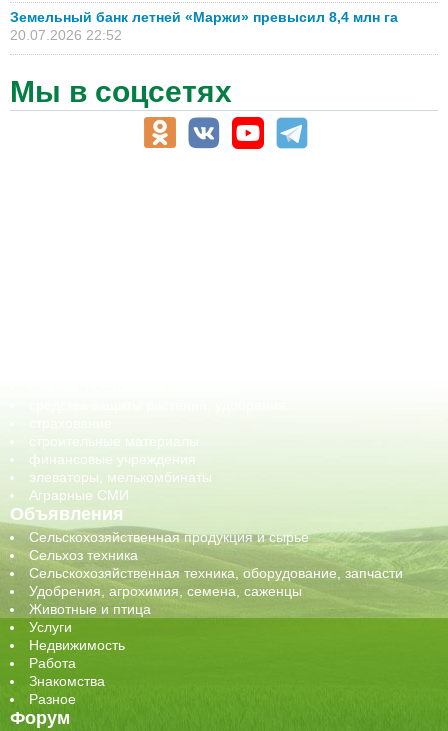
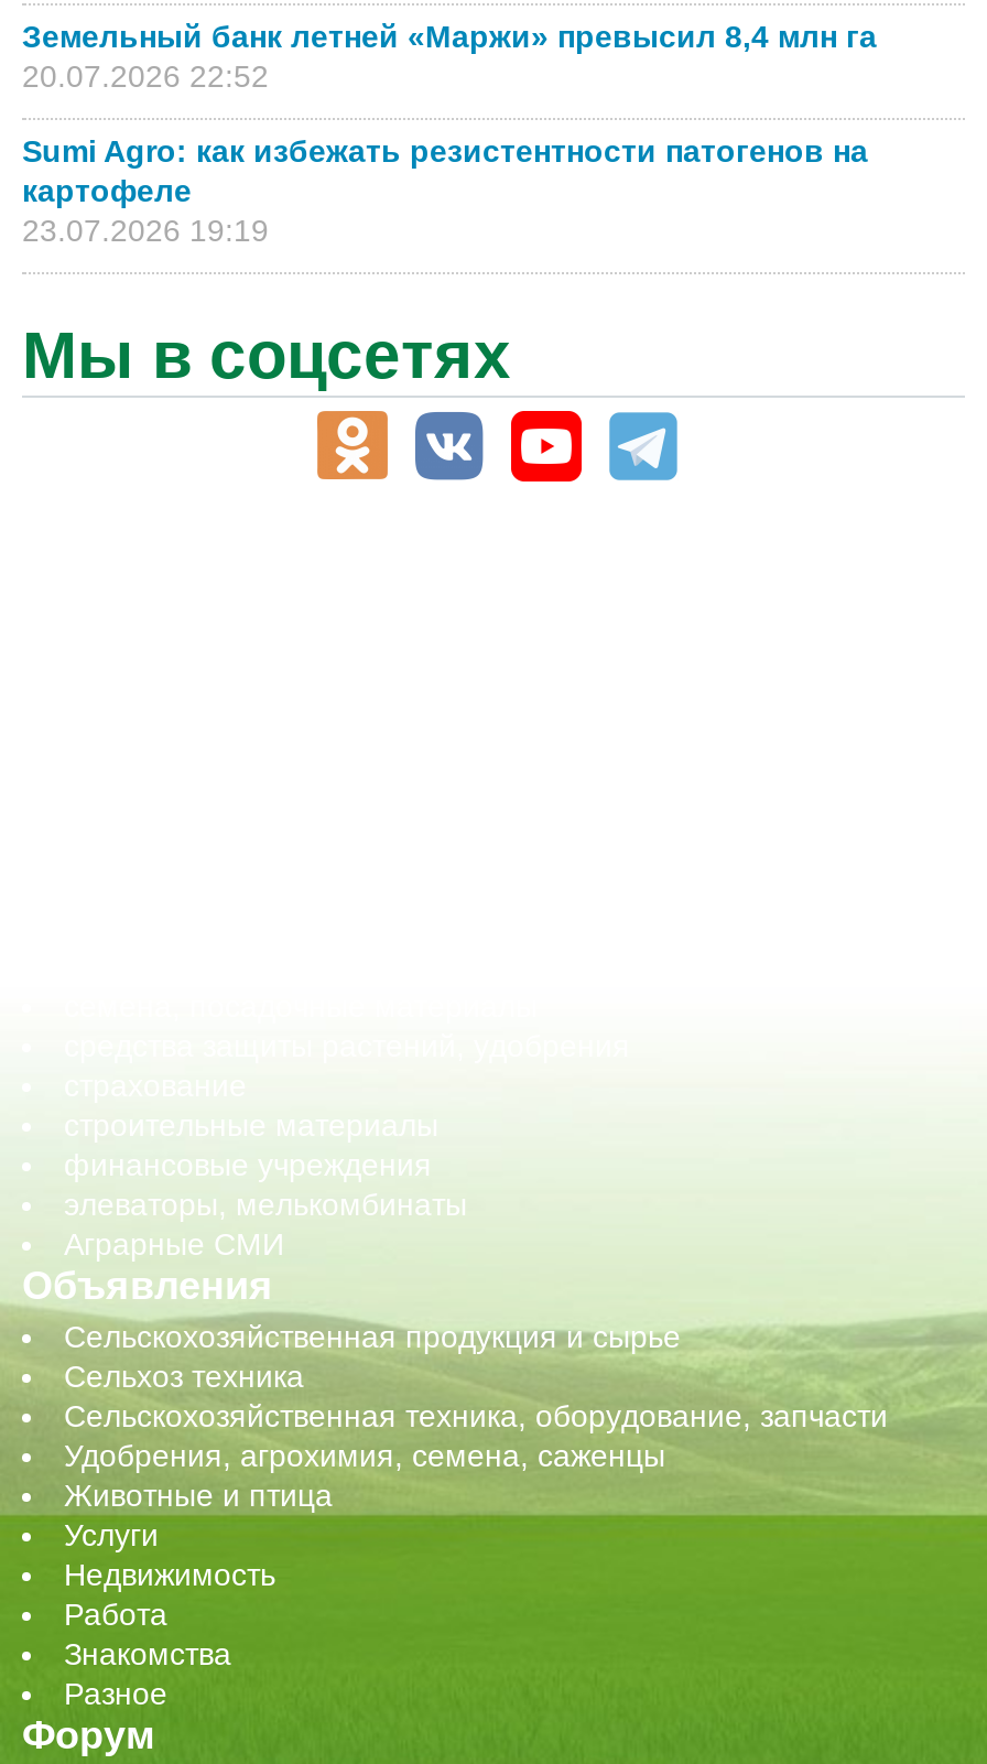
none -> [22,133,868,248] Sumi Agro: как избежать резистентности патогенов на | картофеле | 23.07.2026 19:19

